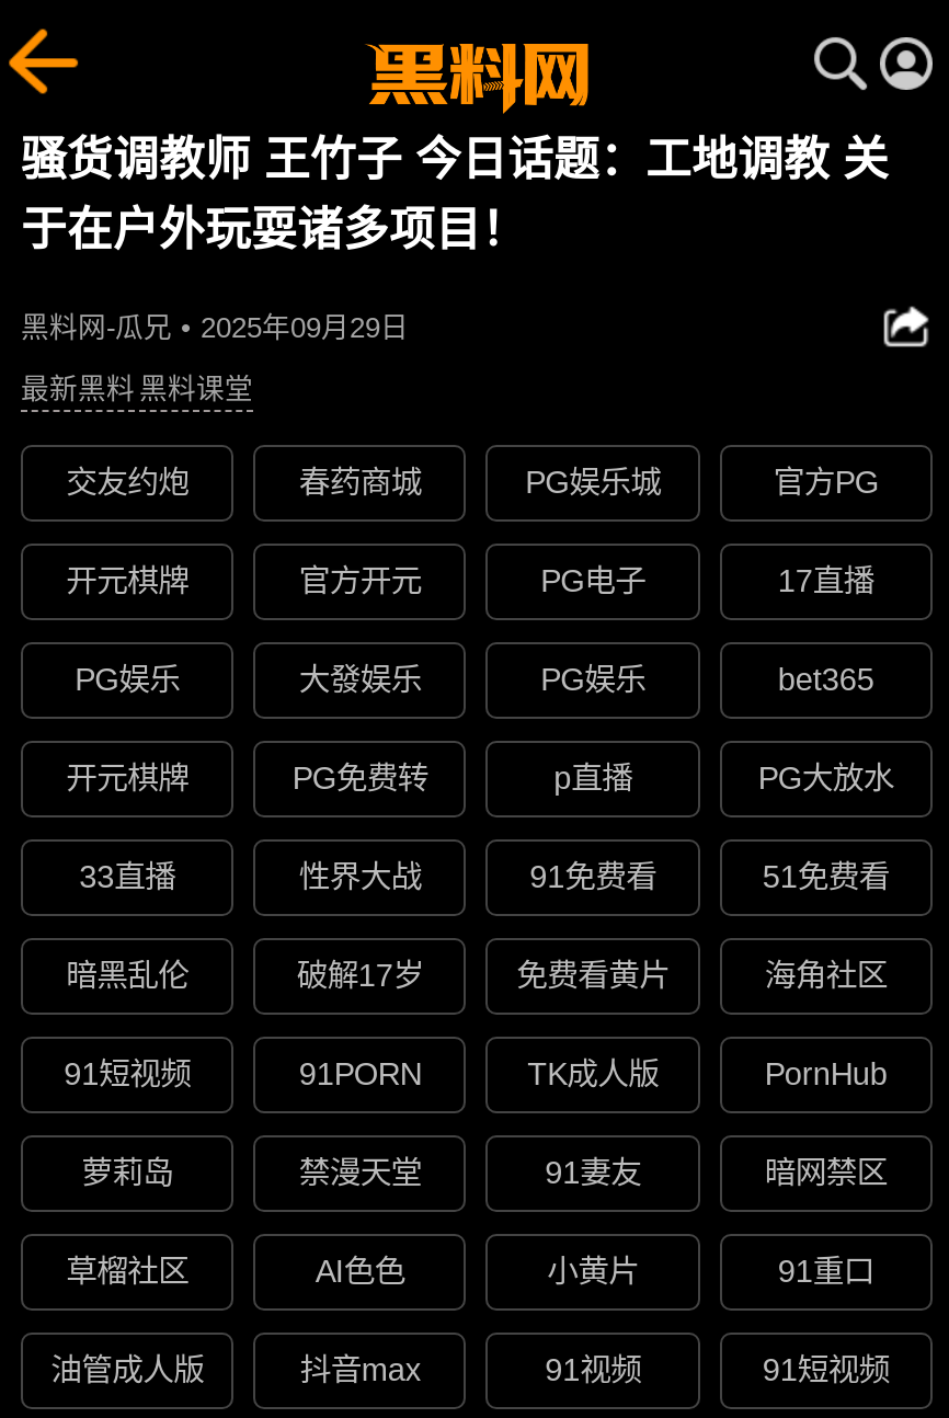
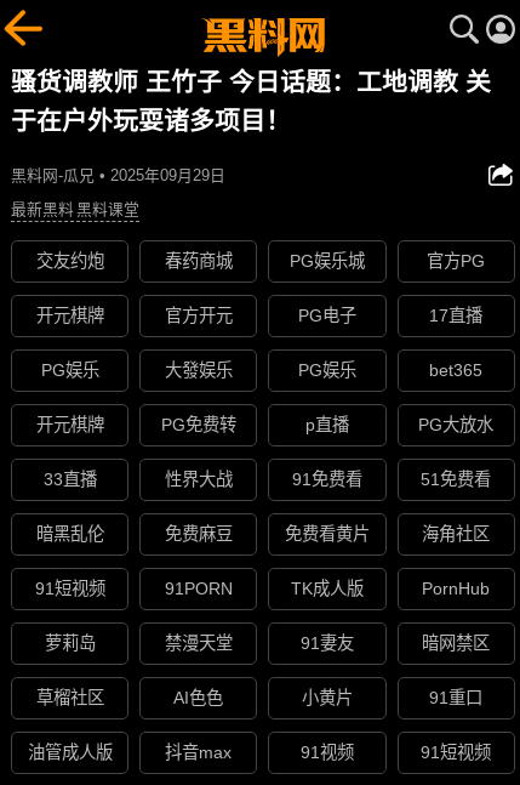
[297,959,424,994] 破解17岁 -> [165,525,232,544] 免费麻豆

